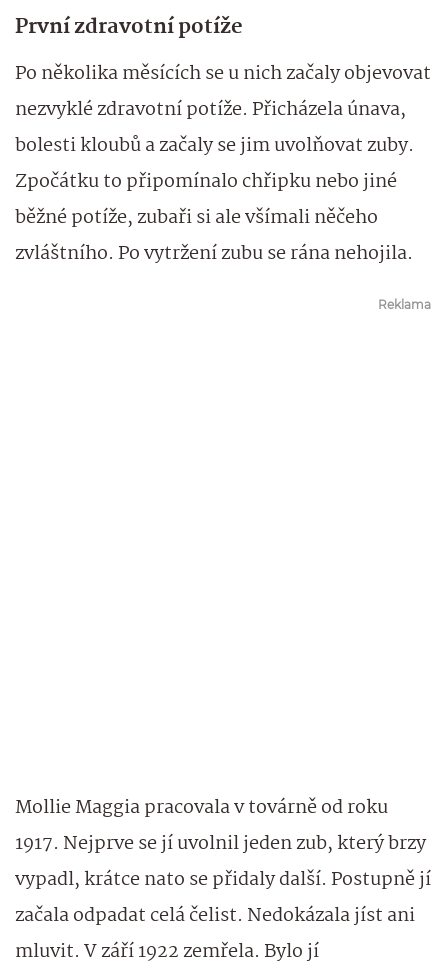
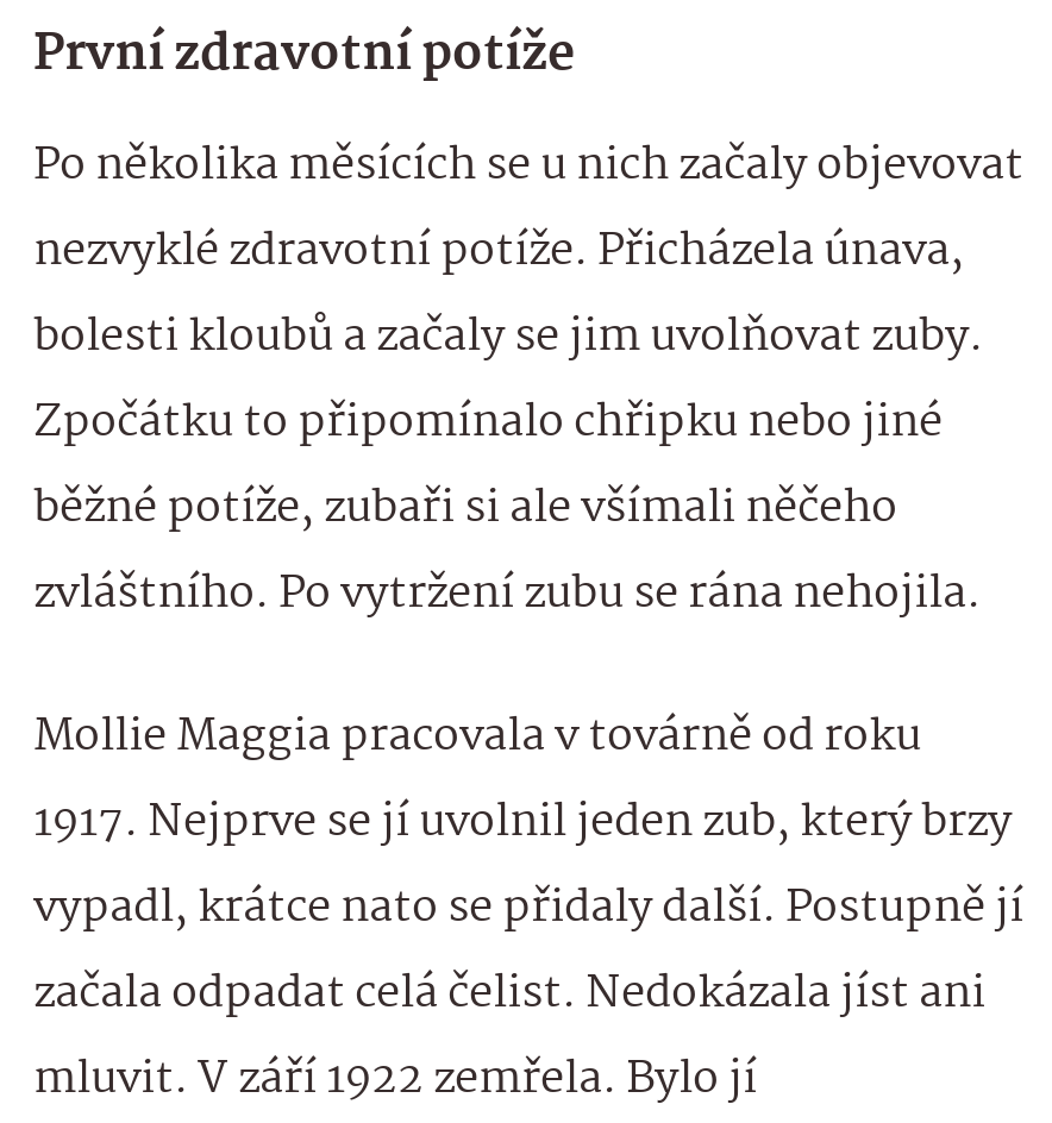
[378,297,431,312] Reklama -> none

